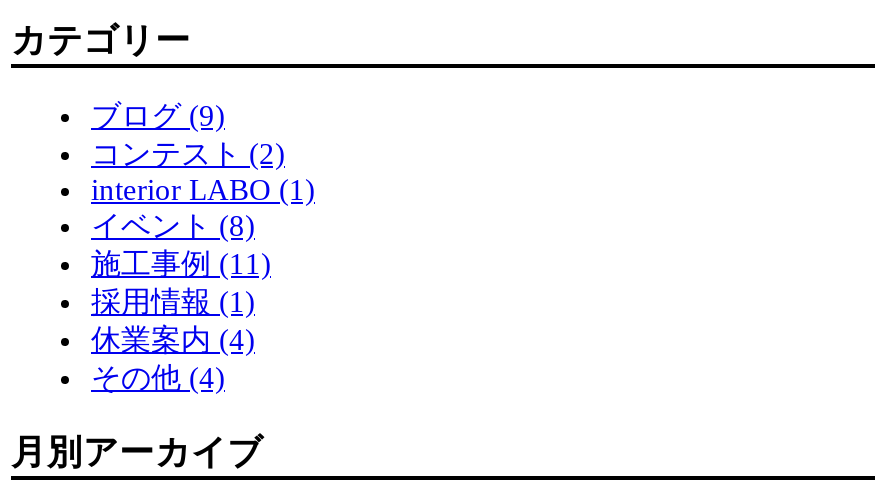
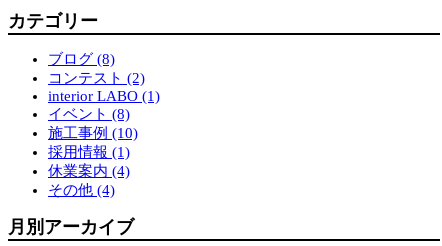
[91,99,225,131] ブログ (9) -> [48,51,115,67] ブログ (8)
[91,247,271,279] 施工事例 (11) -> [48,125,138,141] 施工事例 (10)

